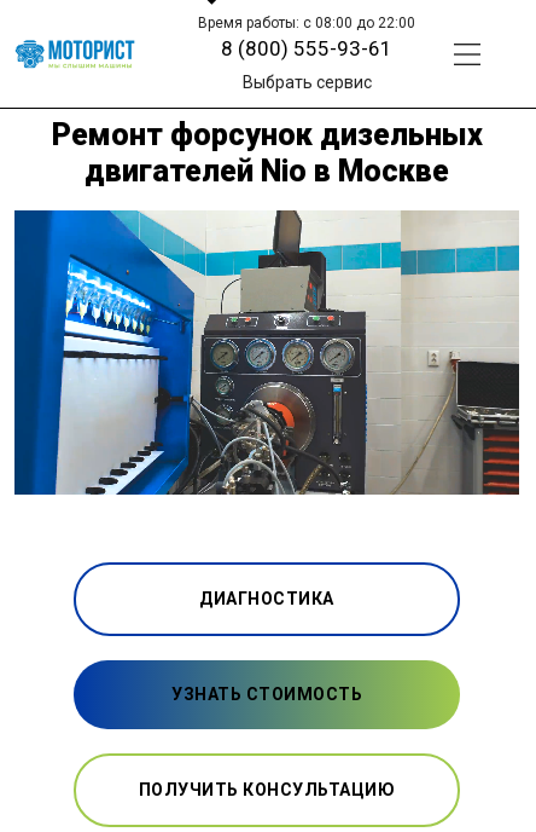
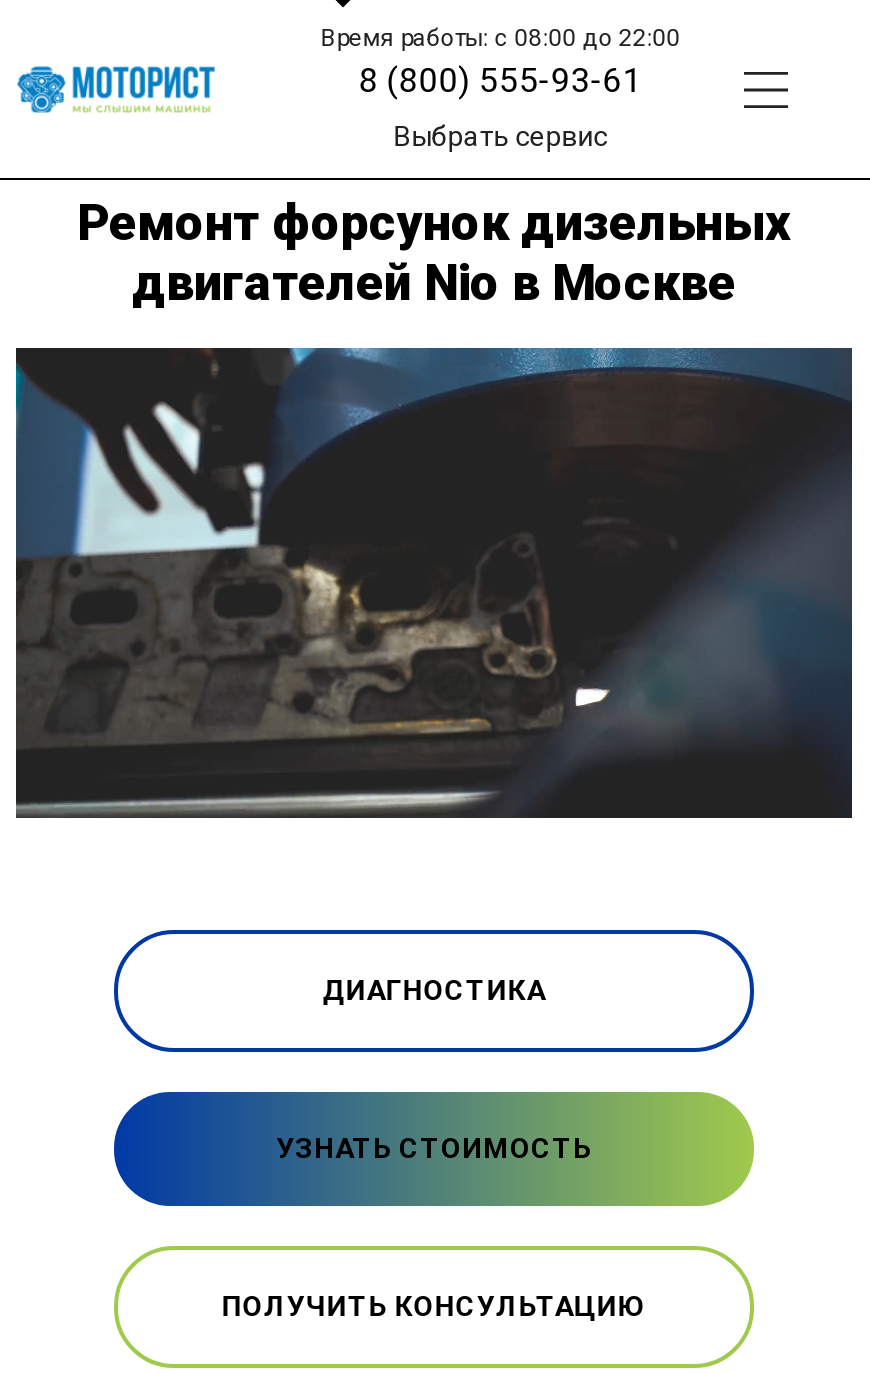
[13,209,520,496] [image] -> [14,346,854,820] [image]

